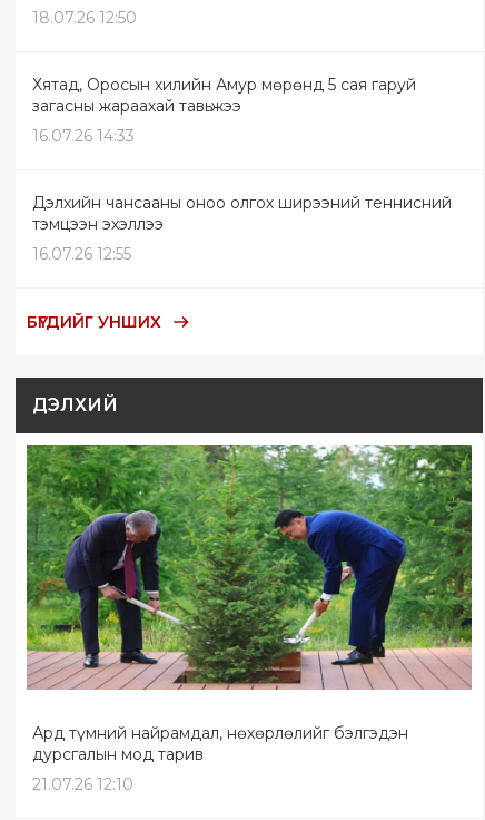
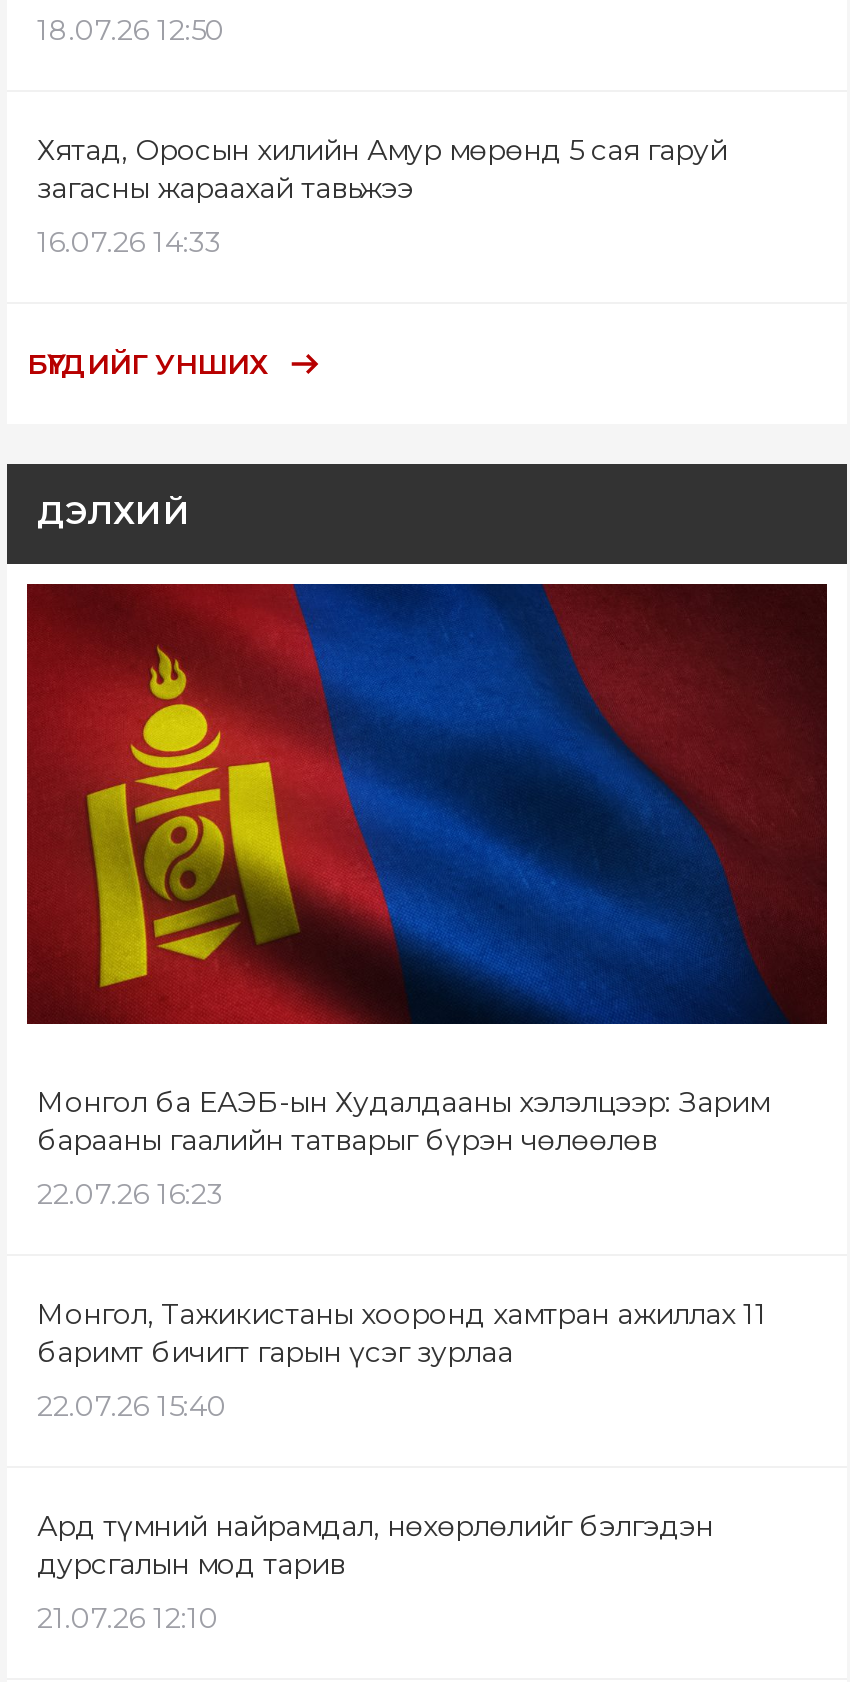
[32,192,452,264] Дэлхийн чансааны оноо олгох ширээний теннисний | тэмцээн эхэллээ | 16.07.26 12:55 -> none
moved [27,312,161,415] -> [27,345,269,531]: БҮГДИЙГ УНШИХ | ДЭЛХИЙ
none -> [37,1083,769,1423] Монгол ба ЕАЭБ-ын Худалдааны хэлэлцээр: Зарим | барааны гаалийн татварыг бүрэн чөлөөлөв | 22.07.26 16:23 | Монгол, Тажикистаны хооронд хамтран ажиллах 11 | баримт бичигт гарын үсэг зурлаа | 22.07.26 15:40
[26,443,473,690] [image] -> [25,582,829,1026] [image]

